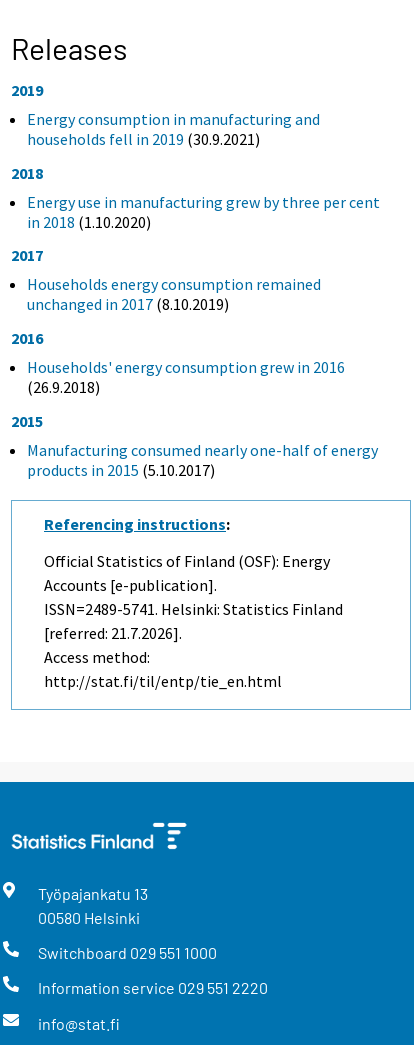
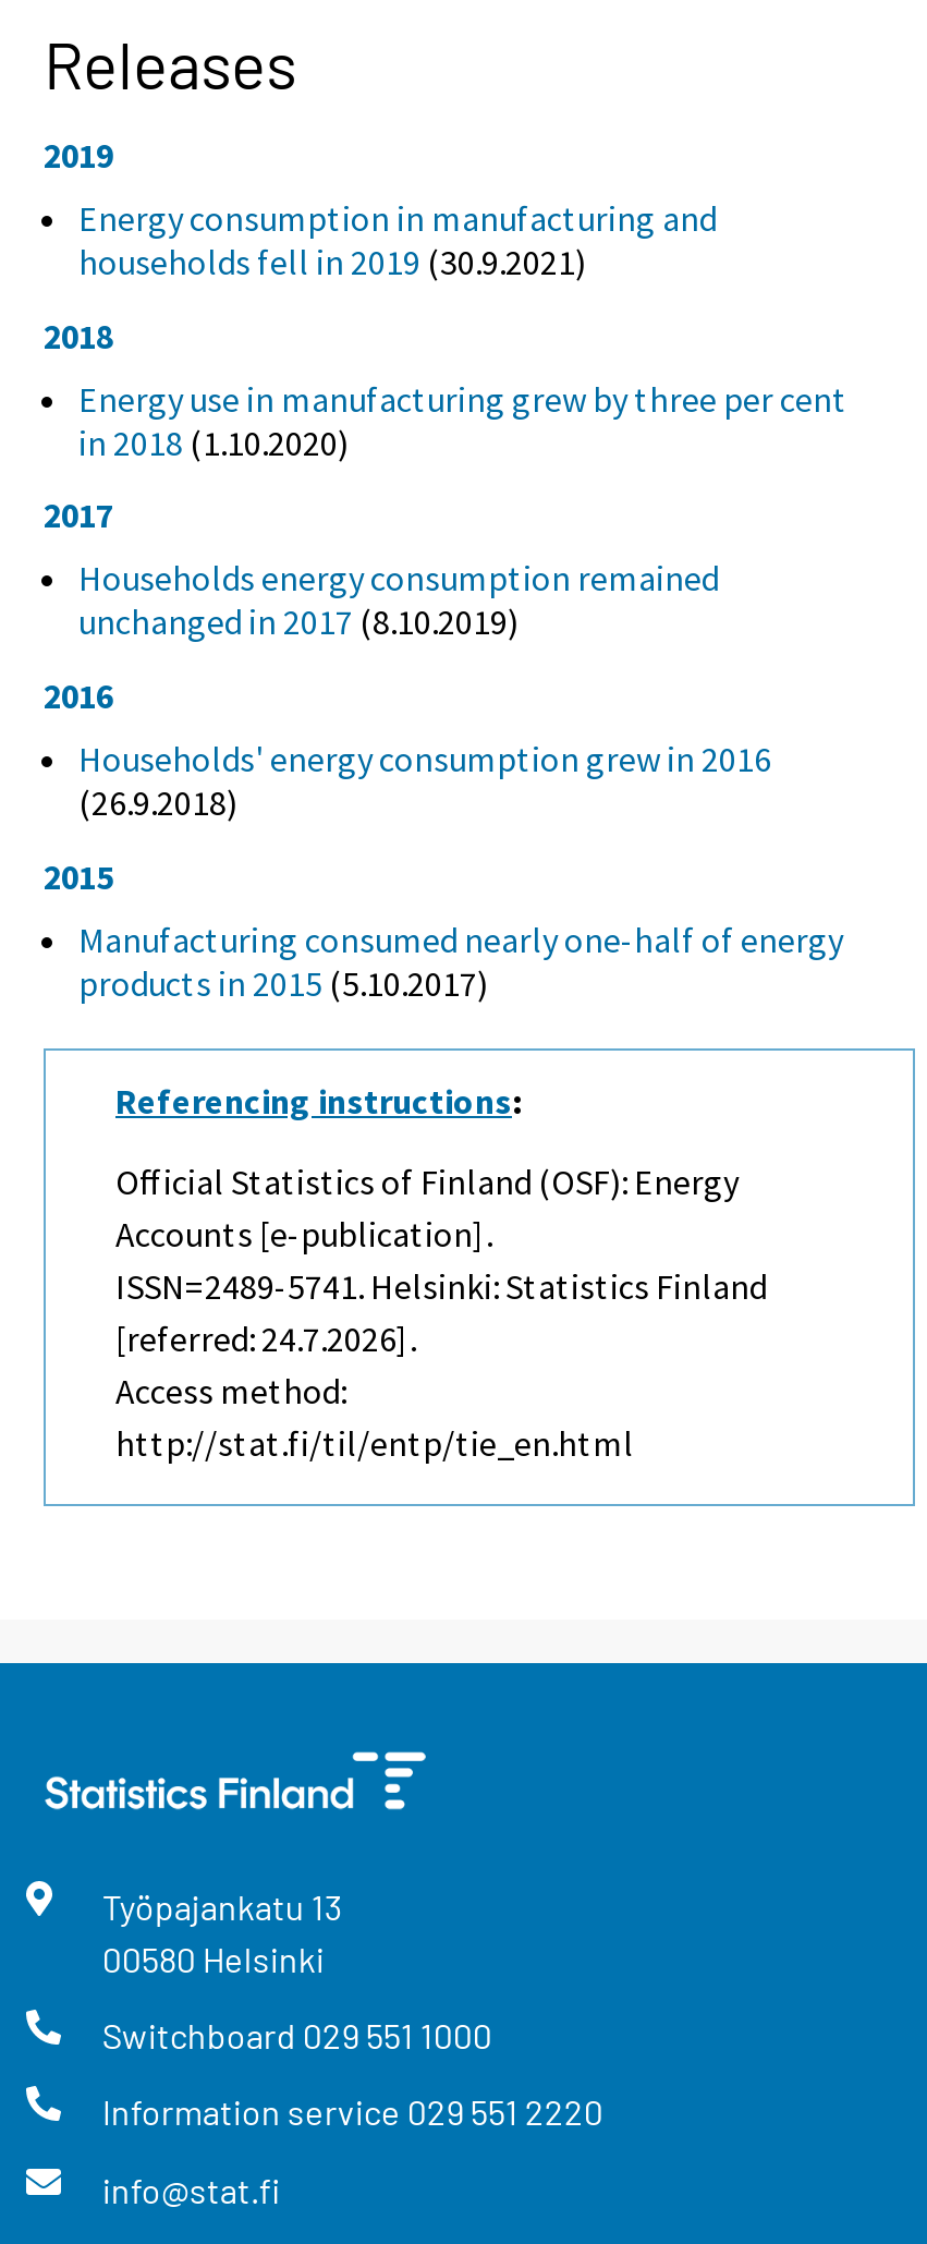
[44,623,182,643] [referred: 21.7.2026]. -> [115,1317,416,1360] [referred: 24.7.2026].

